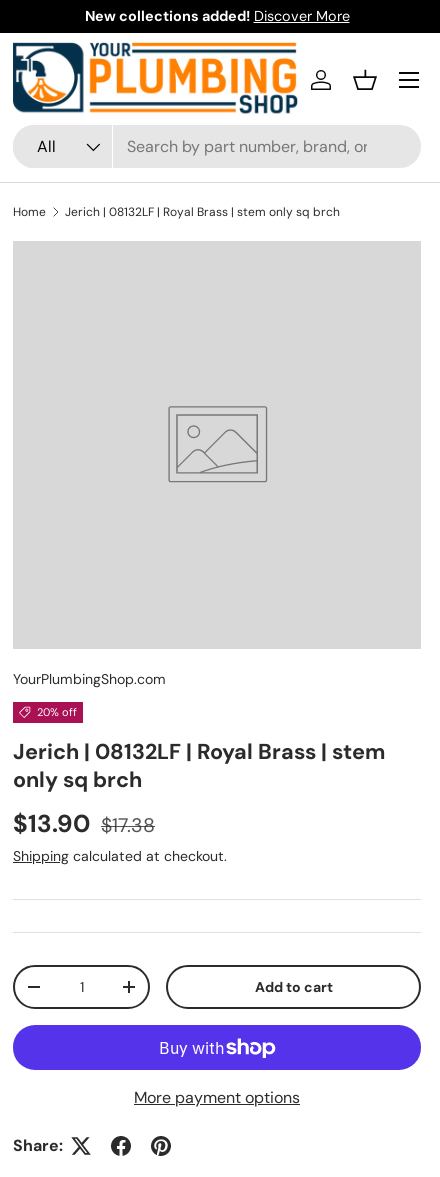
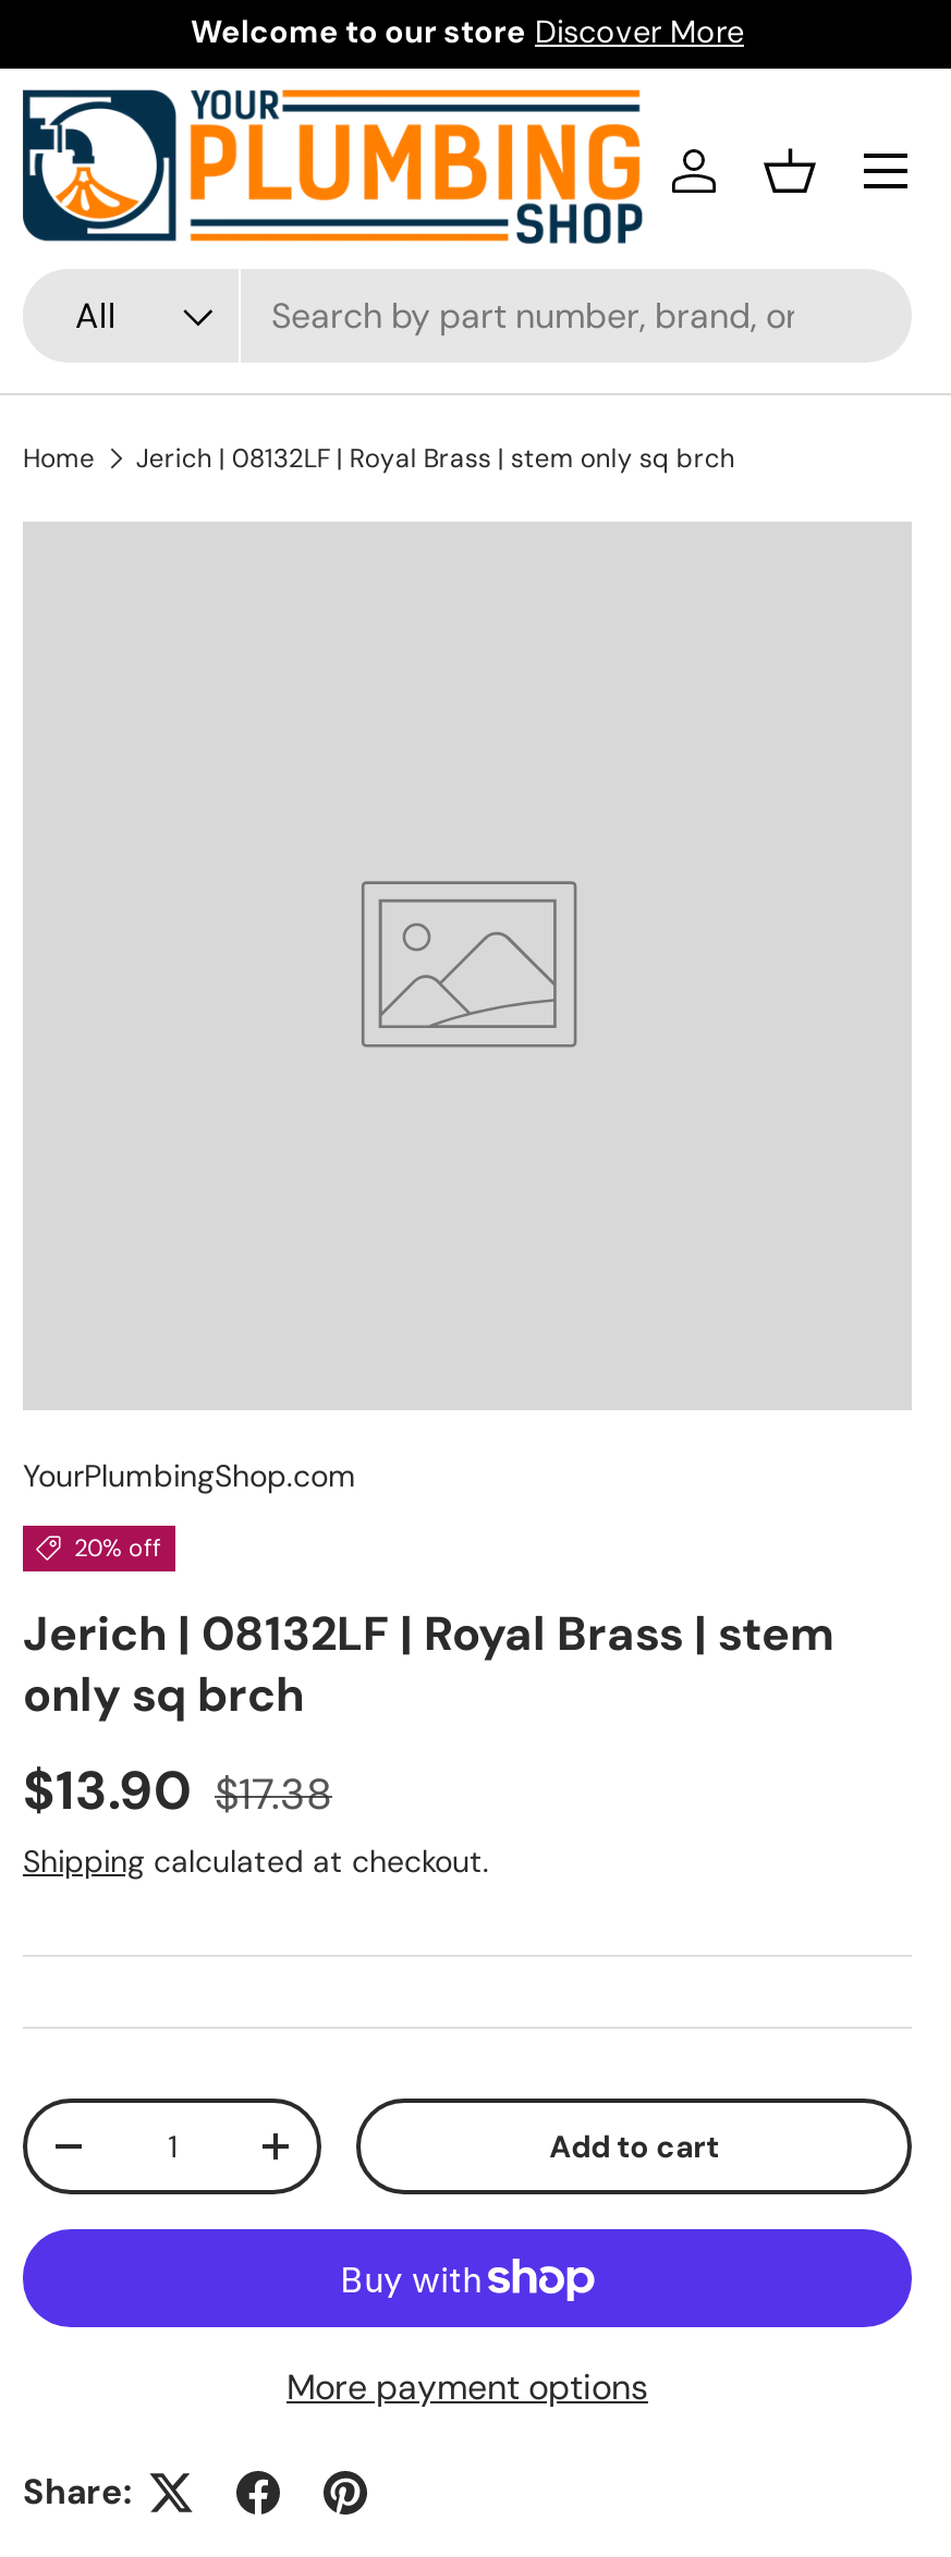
[84,7,349,25] New collections added! Discover More -> [191,12,744,51] Welcome to our store Discover More

